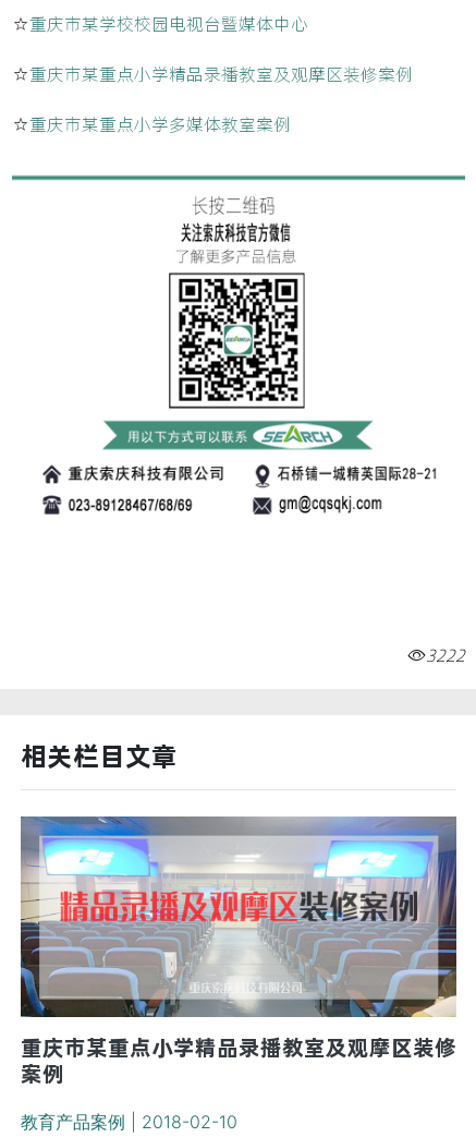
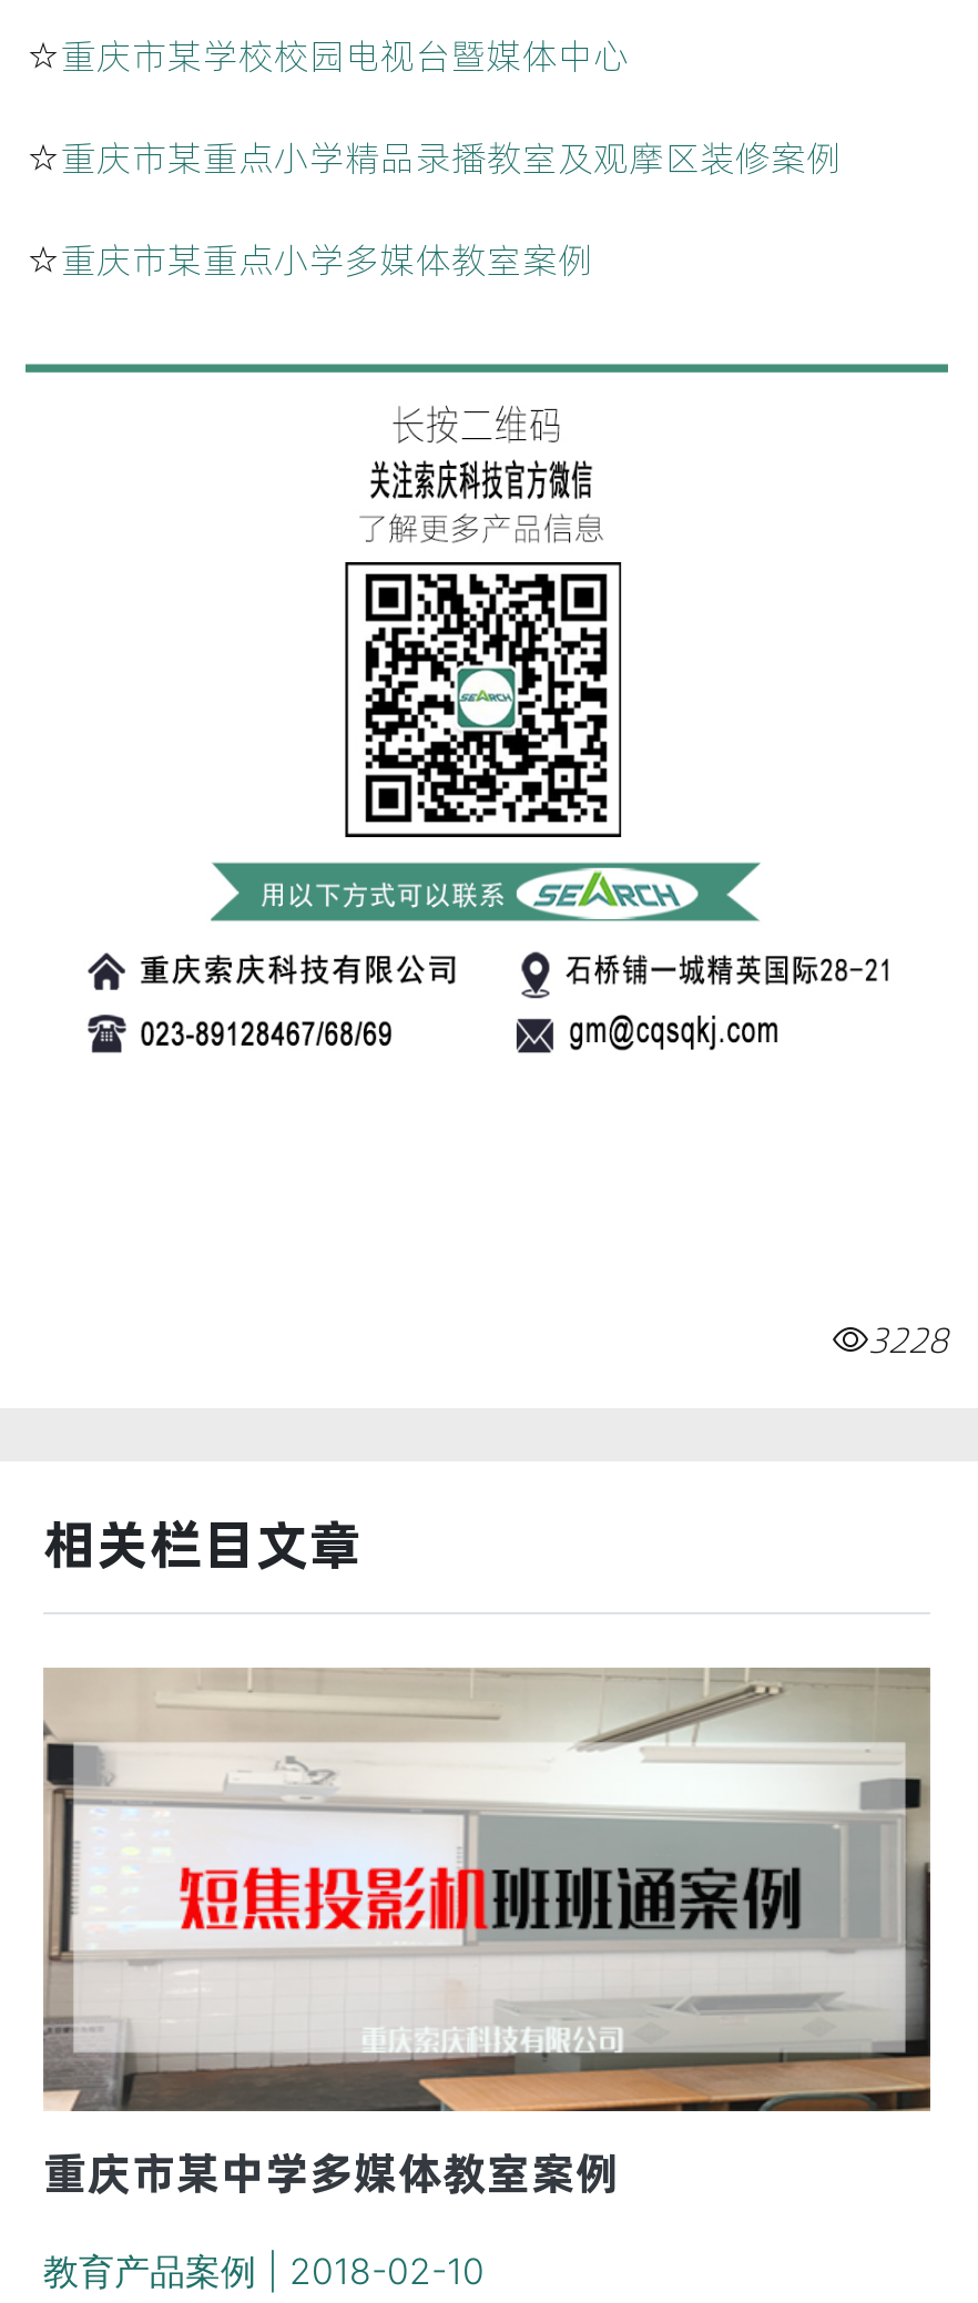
[426,643,465,667] 3222 -> [868,1315,948,1363] 3228
[20,815,457,1087] [image] | 重庆市某重点小学精品录播教室及观摩区装修 | 案例 -> [41,1665,933,2202] [image] | 重庆市某中学多媒体教室案例

